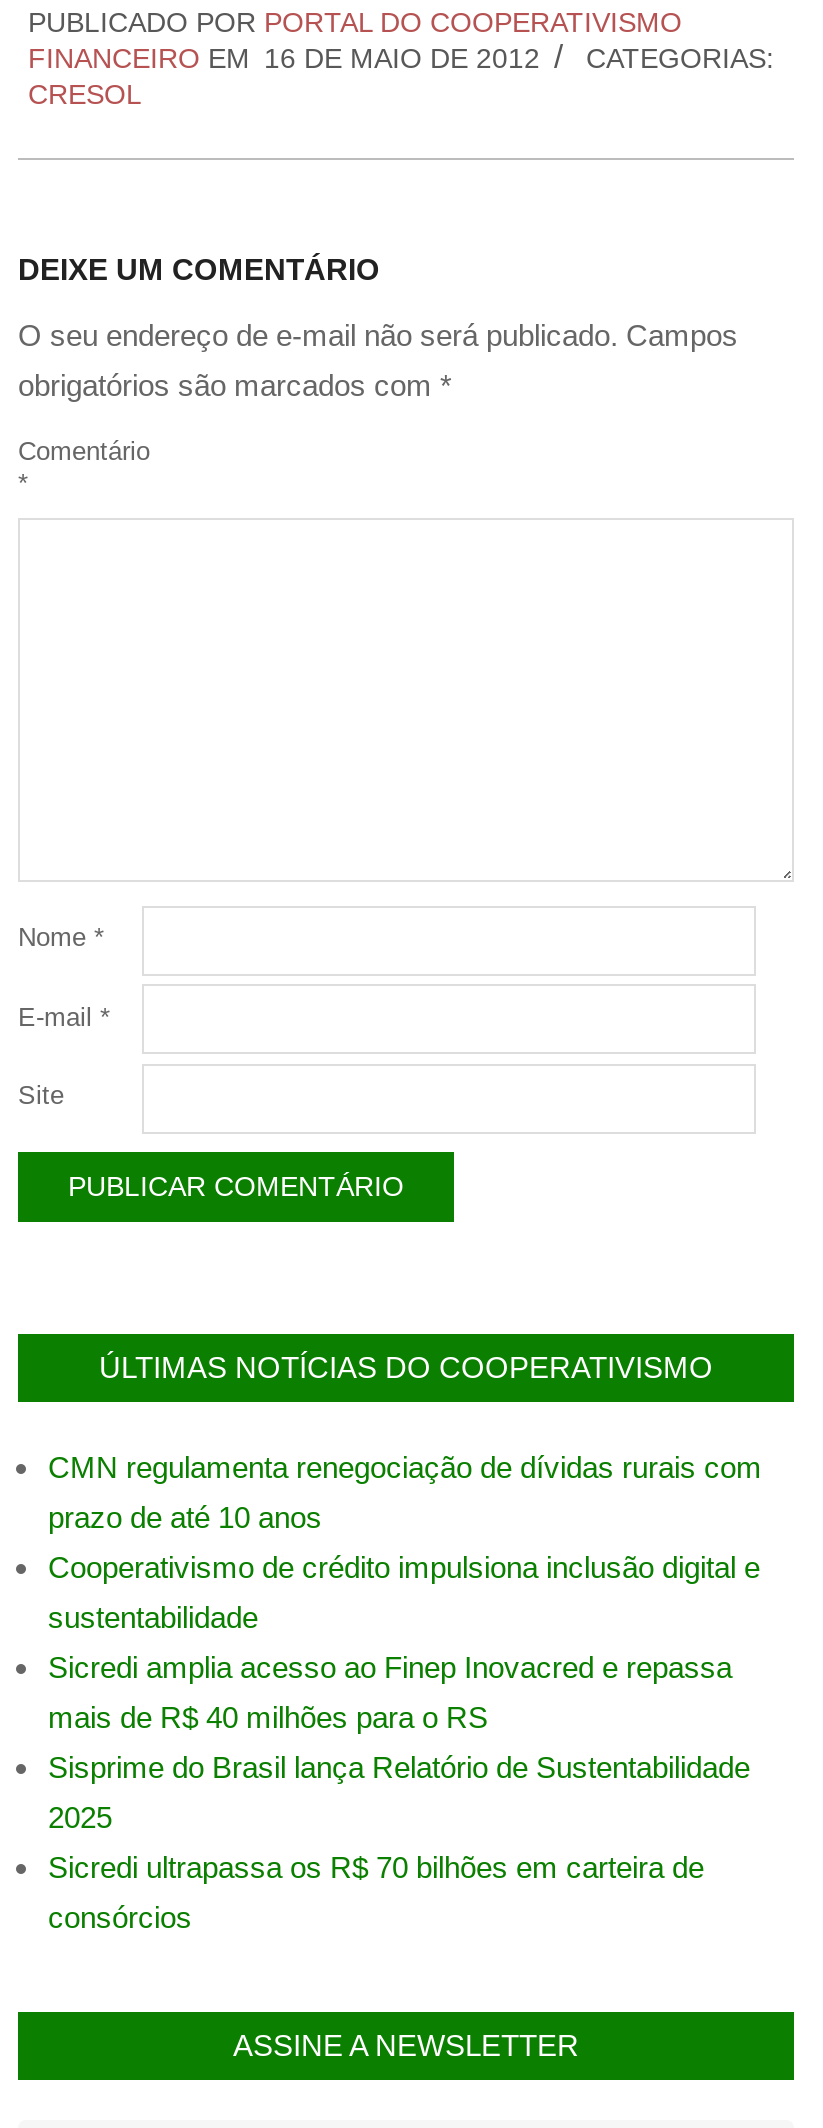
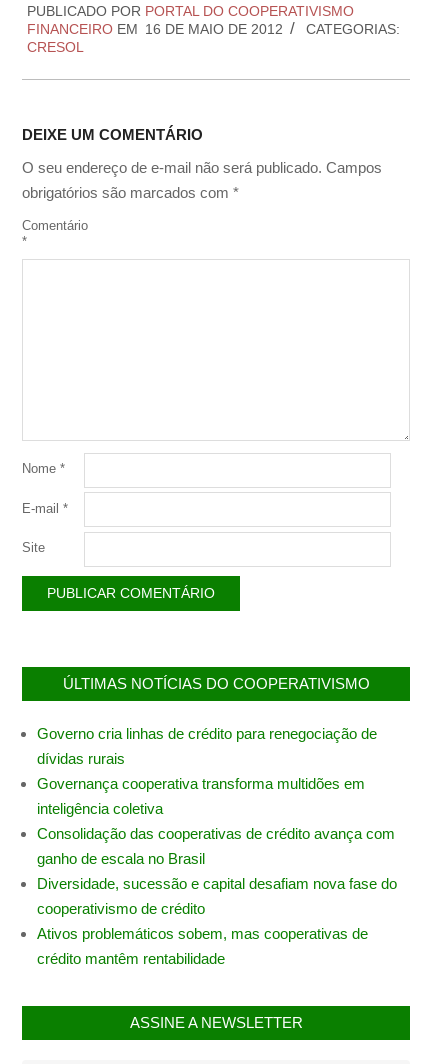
[48,1450,762,1484] CMN regulamenta renegociação de dívidas rurais com -> [37,725,377,742] Governo cria linhas de crédito para renegociação de
[48,1500,322,1534] prazo de até 10 anos -> [37,750,125,767] dívidas rurais
[48,1550,760,1584] Cooperativismo de crédito impulsiona inclusão digital e -> [37,775,365,792] Governança cooperativa transforma multidões em
[48,1600,258,1634] sustentabilidade -> [37,800,163,817] inteligência coletiva
[48,1650,732,1684] Sicredi amplia acesso ao Finep Inovacred e repassa -> [37,825,395,842] Consolidação das cooperativas de crédito avança com
[48,1700,488,1734] mais de R$ 40 milhões para o RS -> [37,850,205,867] ganho de escala no Brasil
[48,1750,750,1784] Sisprime do Brasil lança Relatório de Sustentabilidade -> [37,875,397,892] Diversidade, sucessão e capital desafiam nova fase do
[48,1800,112,1834] 2025 -> [37,900,205,917] cooperativismo de crédito
[48,1850,704,1884] Sicredi ultrapassa os R$ 70 bilhões em carteira de -> [37,925,368,942] Ativos problemáticos sobem, mas cooperativas de
[48,1900,192,1934] consórcios -> [37,950,225,967] crédito mantêm rentabilidade

